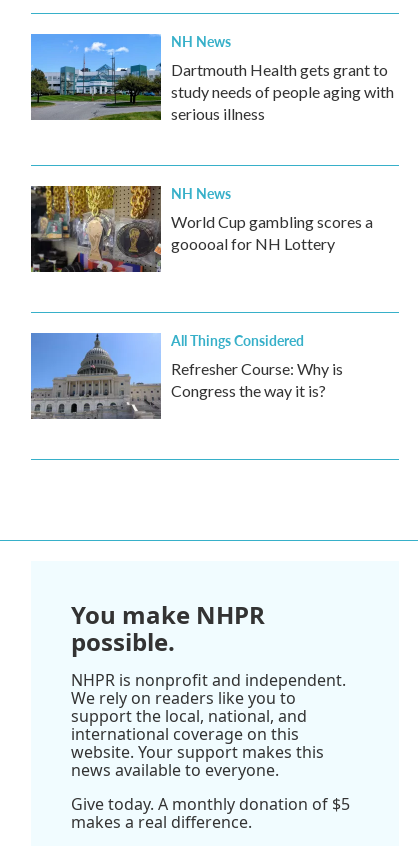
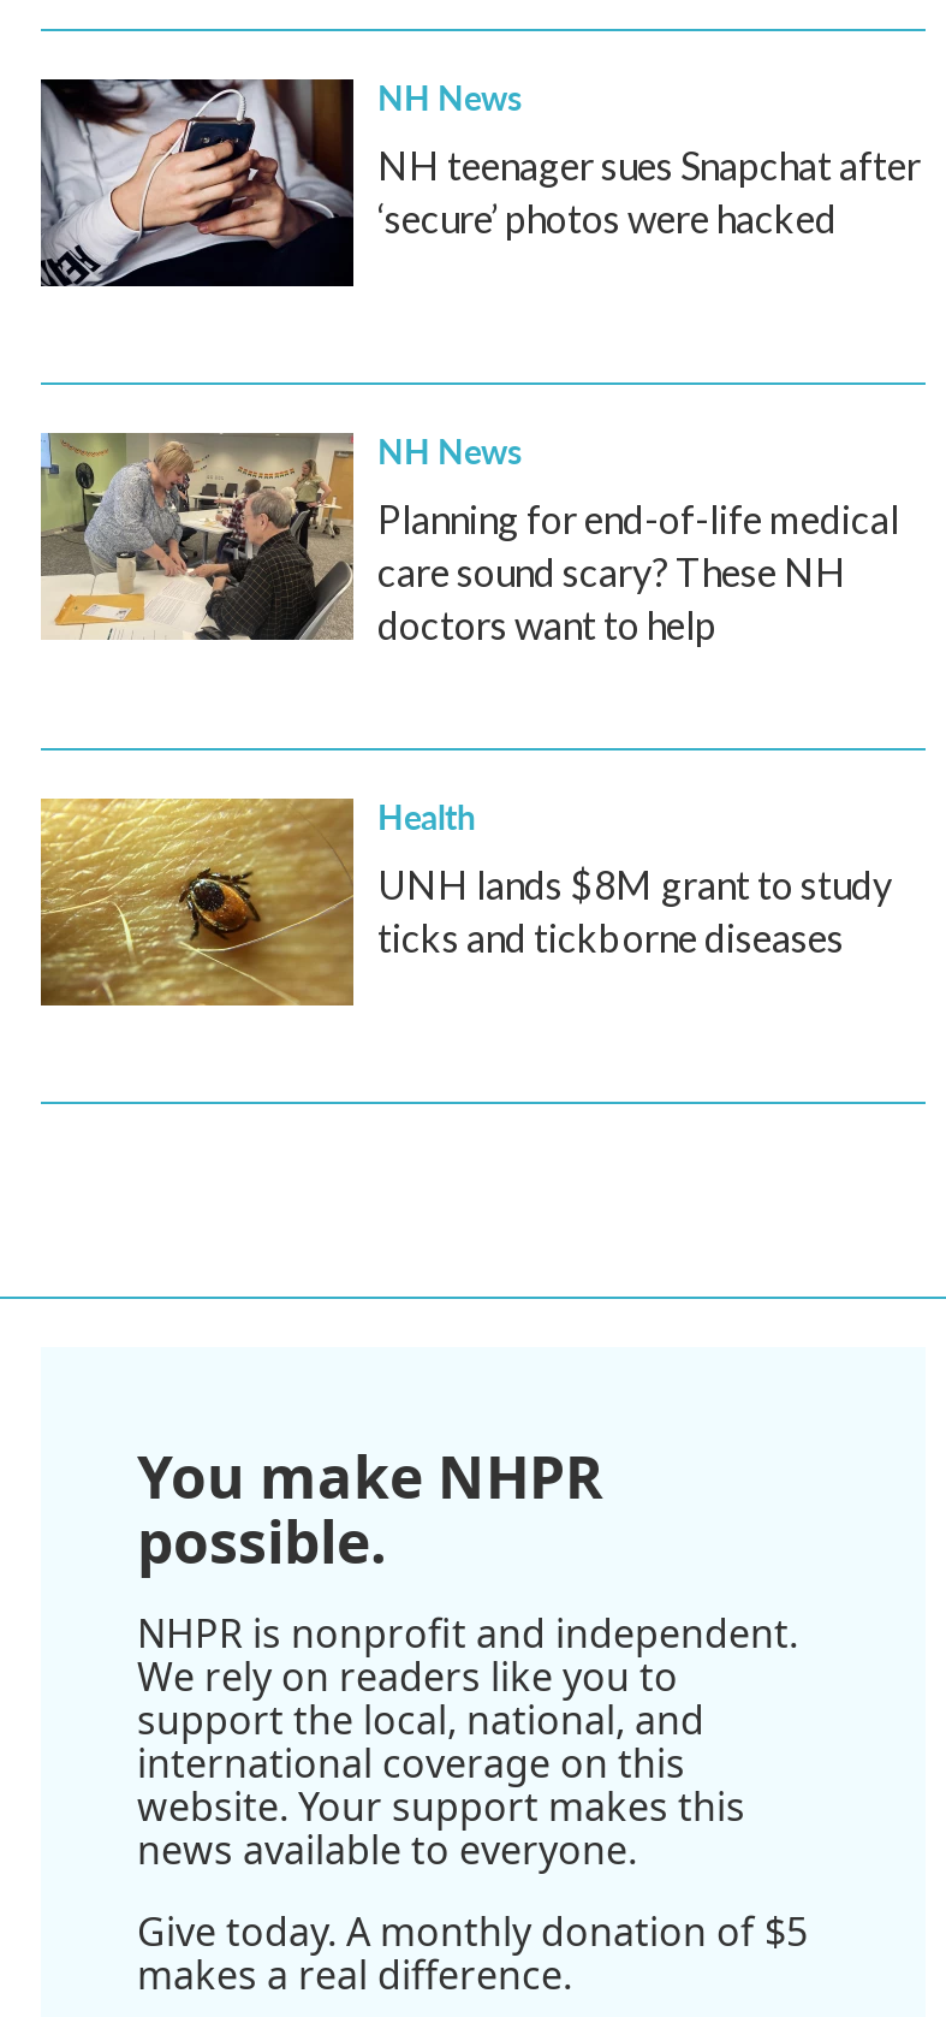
[30,33,394,123] [image] | Dartmouth Health gets grant to | study needs of people aging with | serious illness -> [38,77,921,289] [image] | NH teenager sues Snapchat after | ‘secure’ photos were hacked
[30,185,373,273] [image] | World Cup gambling scores a | gooooal for NH Lottery -> [38,433,899,646] [image] | Planning for end-of-life medical | care sound scary? These NH | doctors want to help
[30,330,343,420] [image] | All Things Considered | Refresher Course: Why is | Congress the way it is? -> [38,790,892,1008] [image] | Health | UNH lands $8M grant to study | ticks and tickborne diseases

